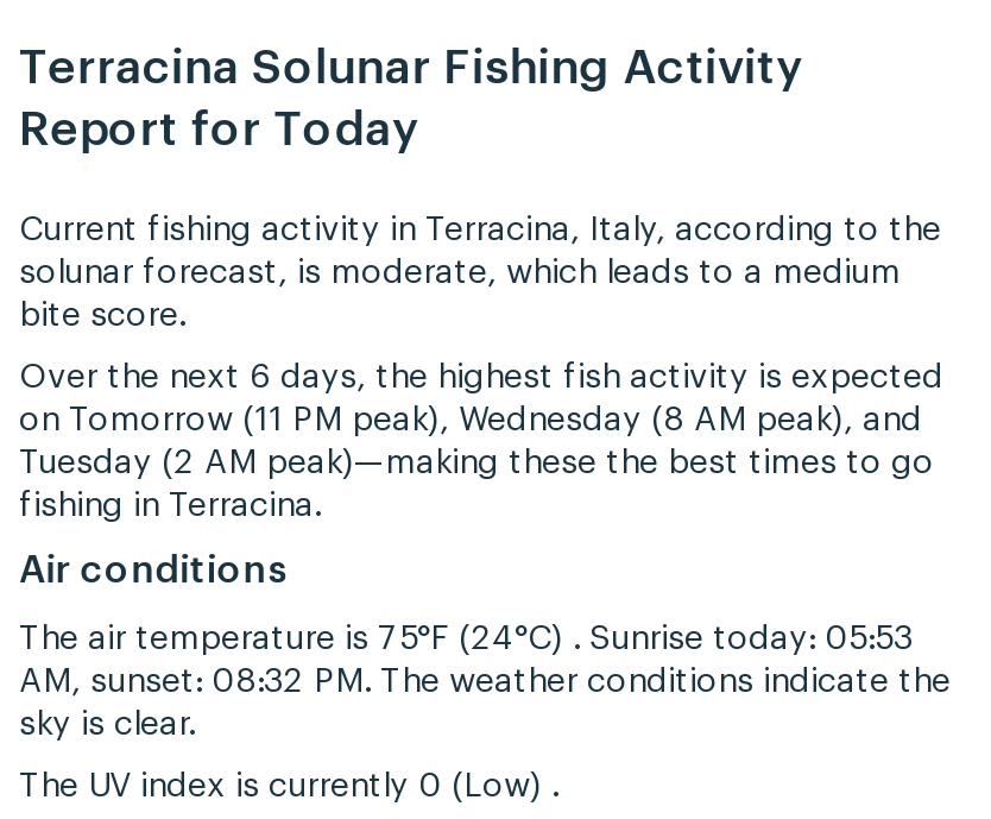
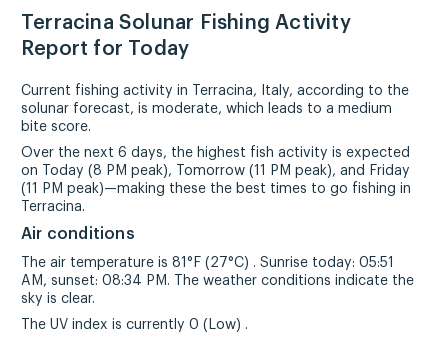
[19,404,934,523] on Tomorrow (11 PM peak), Wednesday (8 AM peak), and | Tuesday (2 AM peak)—making these the best times to go | fishing in Terracina. -> [21,164,411,214] on Today (8 PM peak), Tomorrow (11 PM peak), and Friday | (11 PM peak)—making these the best times to go fishing in | Terracina.
[19,623,913,656] The air temperature is 75°F (24°C) . Sunrise today: 05:53 -> [21,256,394,270] The air temperature is 81°F (27°C) . Sunrise today: 05:51
[19,666,951,699] AM, sunset: 08:32 PM. The weather conditions indicate the -> [21,274,414,288] AM, sunset: 08:34 PM. The weather conditions indicate the

